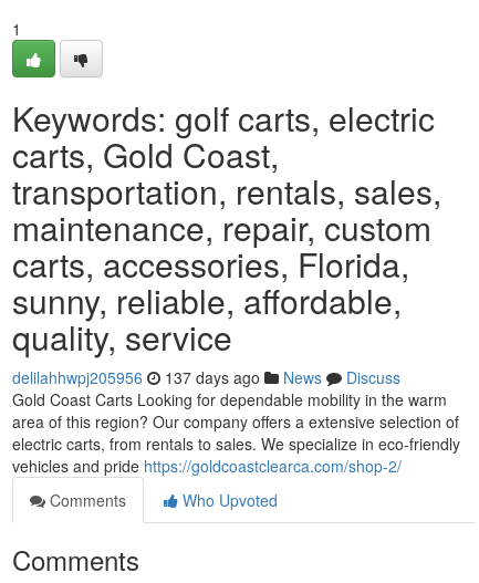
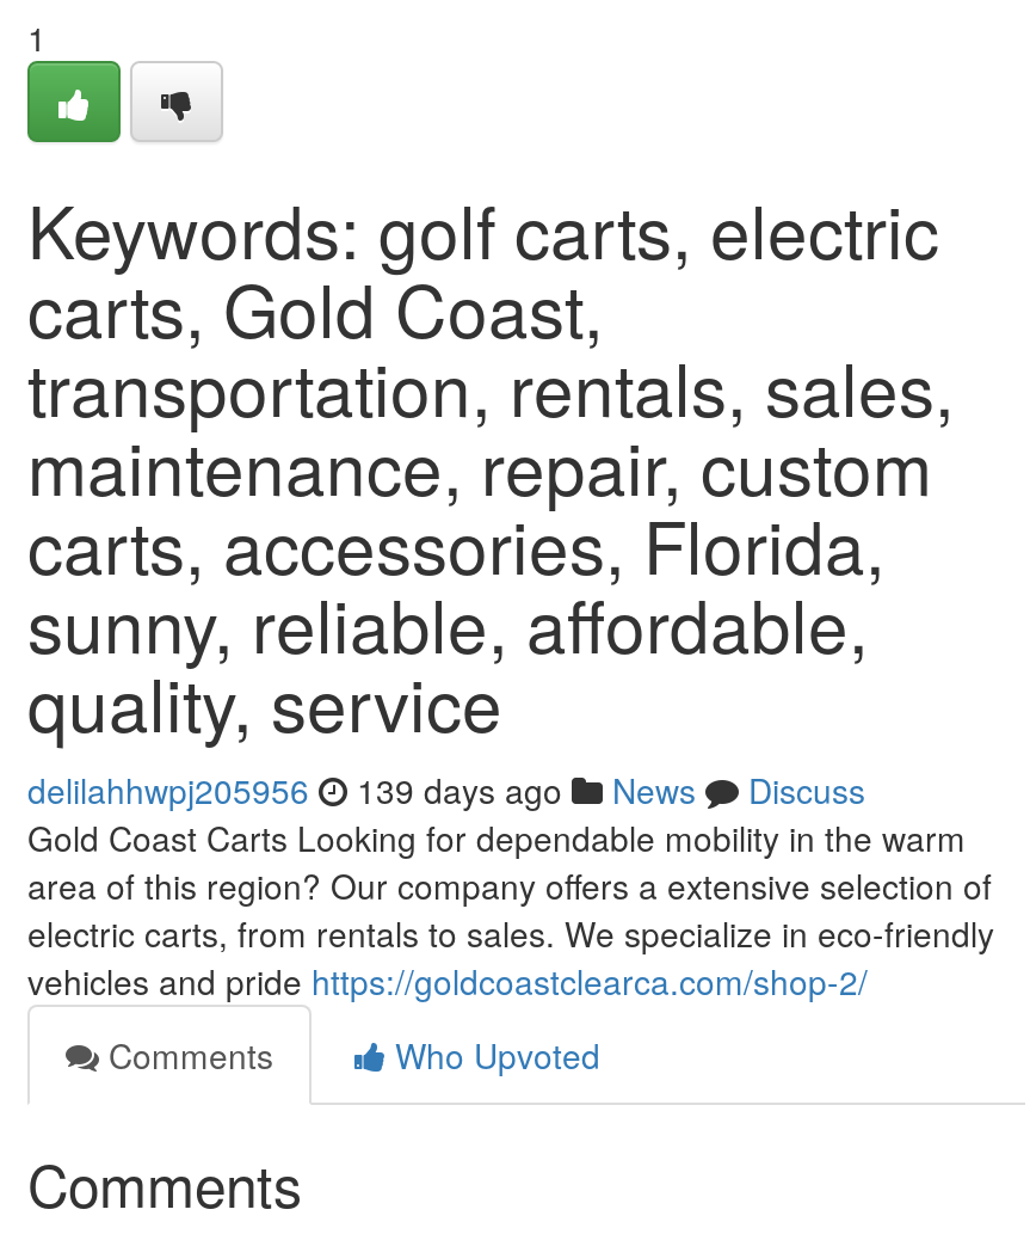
[12,366,400,388] delilahhwpj205956 137 days ago News Discuss -> [27,766,865,814] delilahhwpj205956 139 days ago News Discuss

